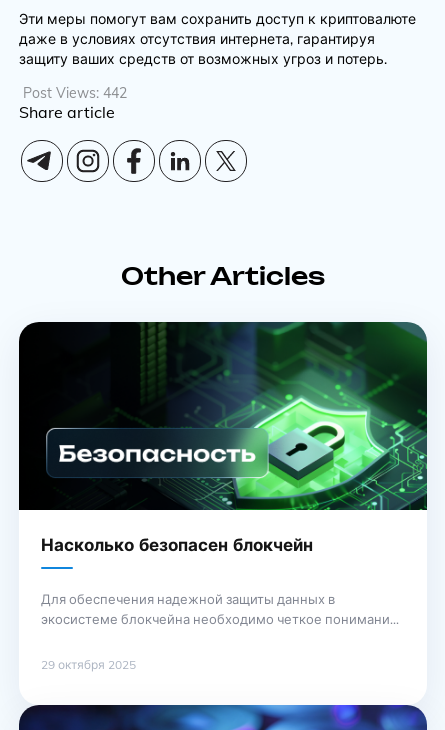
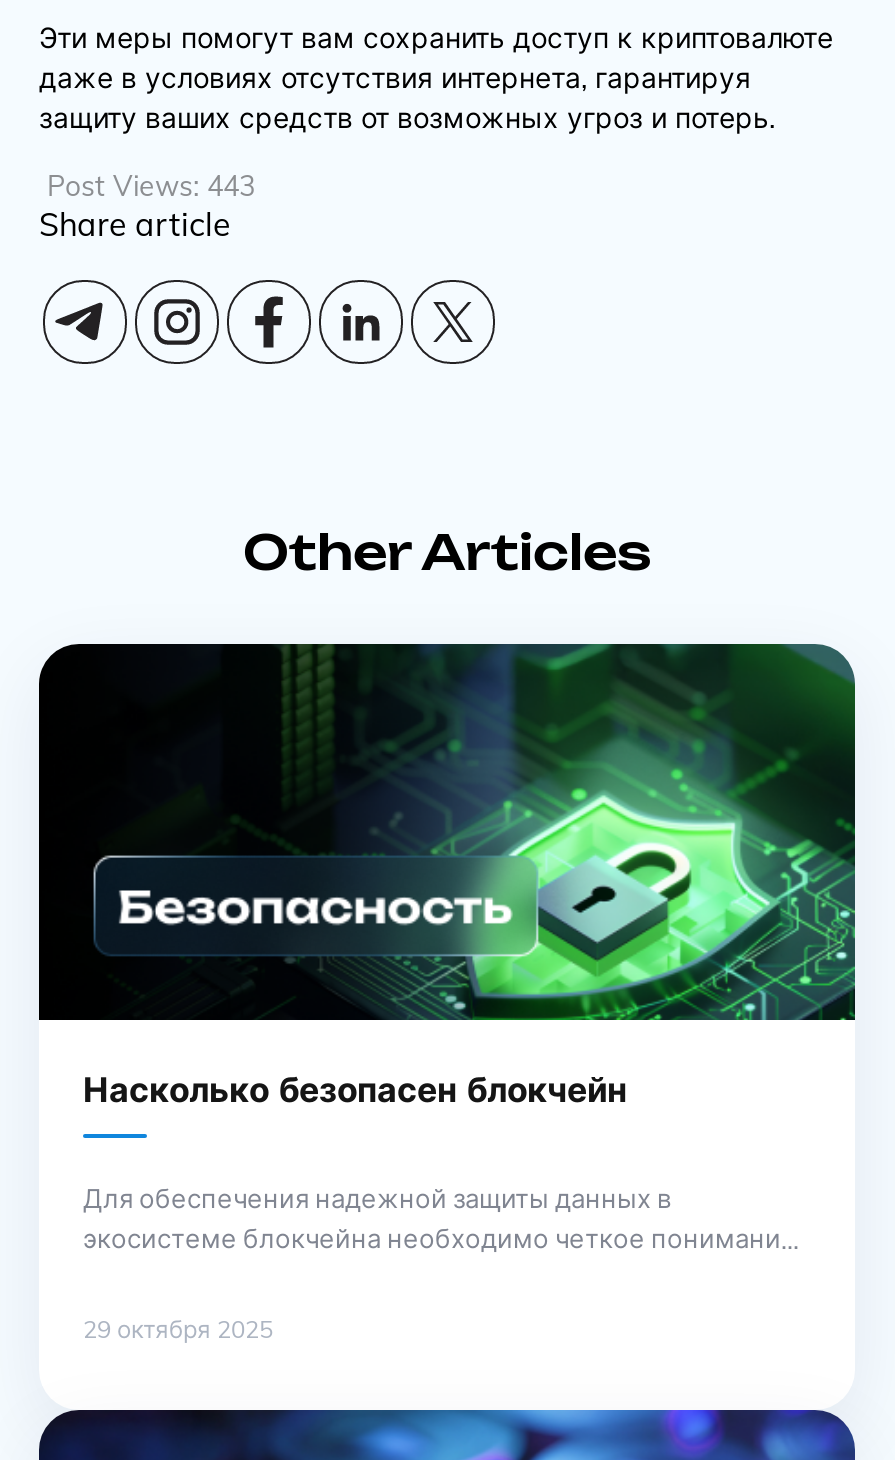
[23,84,127,102] Post Views: 442 -> [47,168,255,204] Post Views: 443

